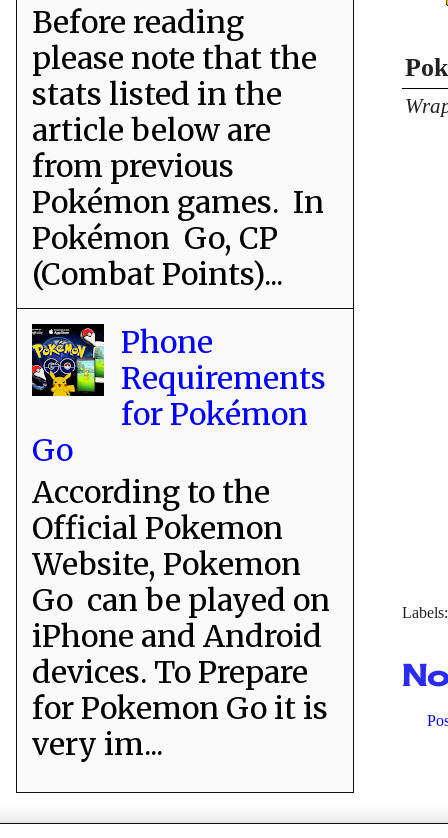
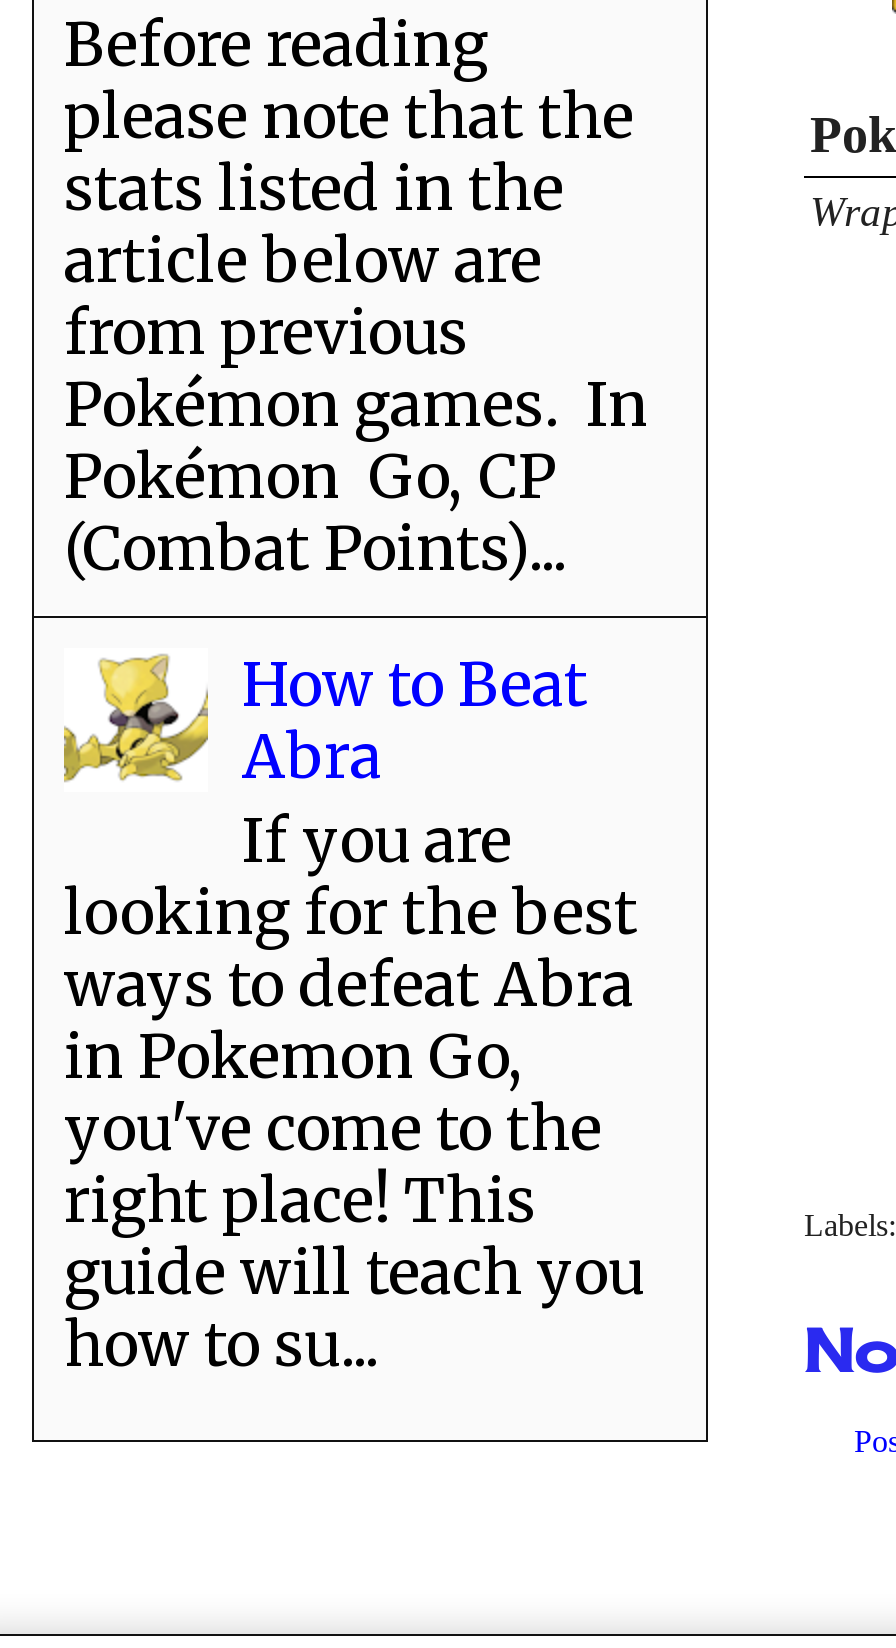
[31,323,330,763] [image] | Phone | Requirements | for Pokémon | Go | According to the | Official Pokemon | Website, Pokemon | Go can be played on | iPhone and Android | devices. To Prepare | for Pokemon Go it is | very im... -> [62,646,644,1382] [image] | How to Beat | Abra | If you are | looking for the best | ways to defeat Abra | in Pokemon Go, | you've come to the | right place! This | guide will teach you | how to su...

